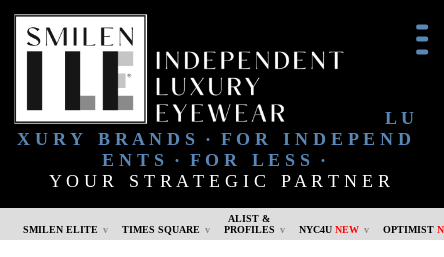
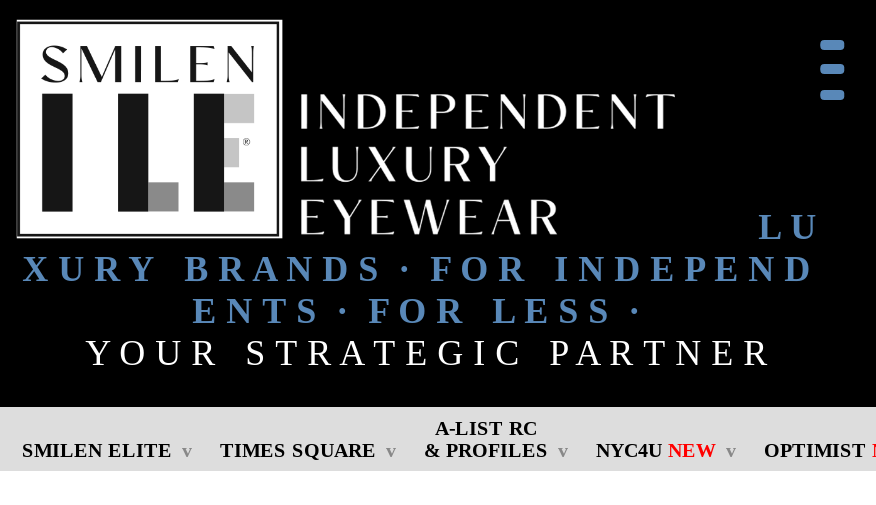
[223,213,274,235] ALIST & | PROFILES -> [424,417,548,461] A-LIST RC | & PROFILES

